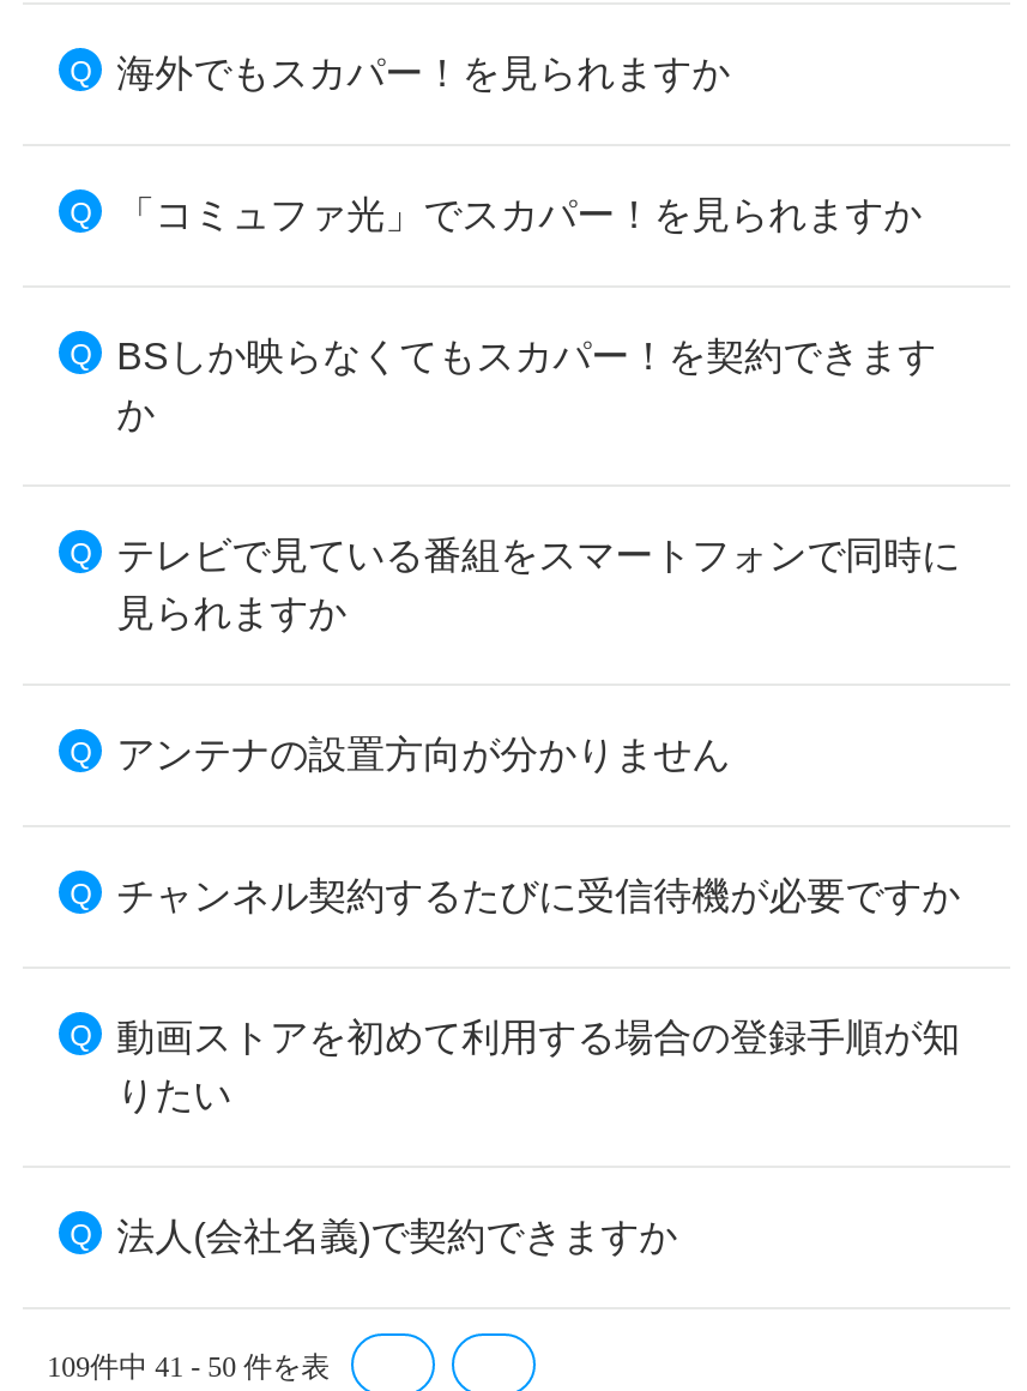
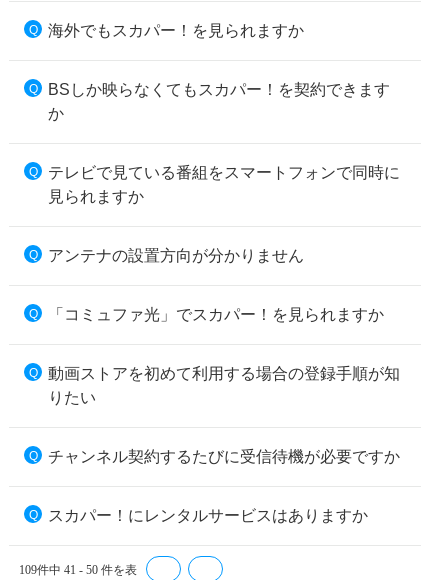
moved [117,194,922,235] -> [48,306,384,323]: 「コミュファ光」でスカパー！を見られますか
moved [117,336,960,775] -> [48,81,400,264]: BSしか映らなくてもスカパー！を契約できます | か | テレビで見ている番組をスマートフォンで同時に | 見られますか | アンテナの設置方向が分かりません
moved [117,875,960,916] -> [48,448,400,465]: チャンネル契約するたびに受信待機が必要ですか
moved [117,1017,960,1115] -> [48,365,400,406]: 動画ストアを初めて利用する場合の登録手順が知 | りたい
[117,1216,678,1257] 法人(会社名義)で契約できますか -> [48,507,368,524] スカパー！にレンタルサービスはありますか

